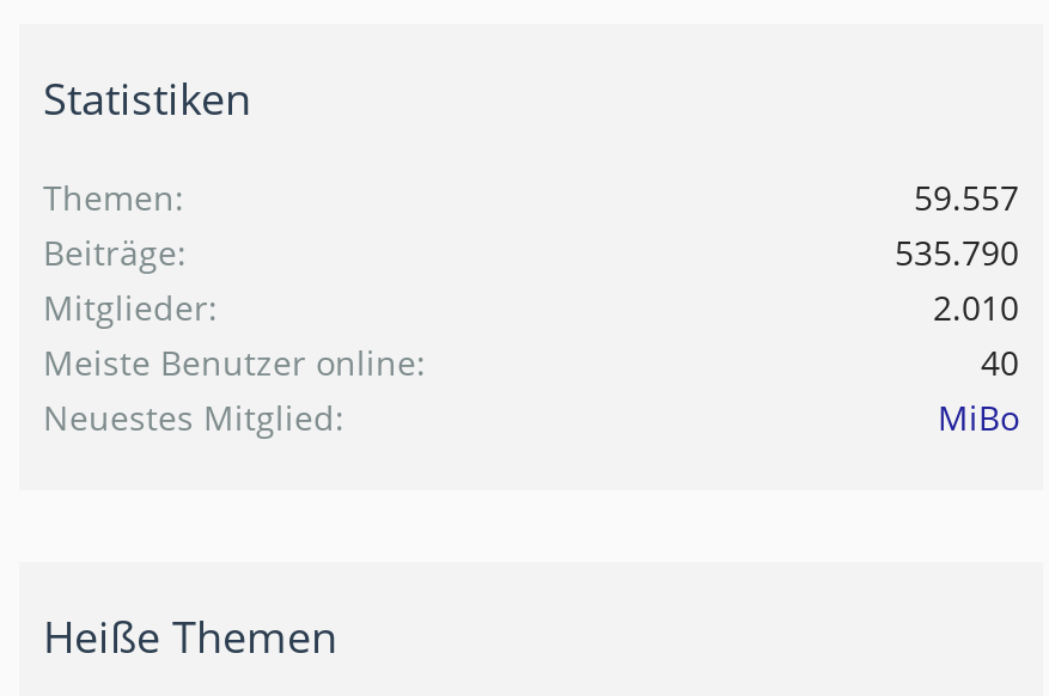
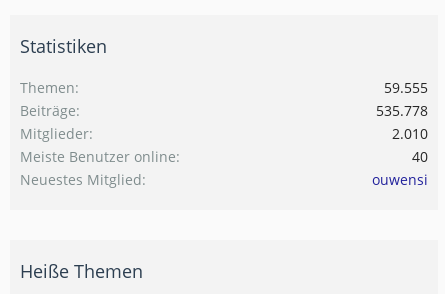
[914,175,1019,220] 59.557 -> [384,78,428,97] 59.555
[895,230,1019,275] 535.790 -> [376,101,428,120] 535.778
[938,395,1019,440] MiBo -> [372,170,428,189] ouwensi

